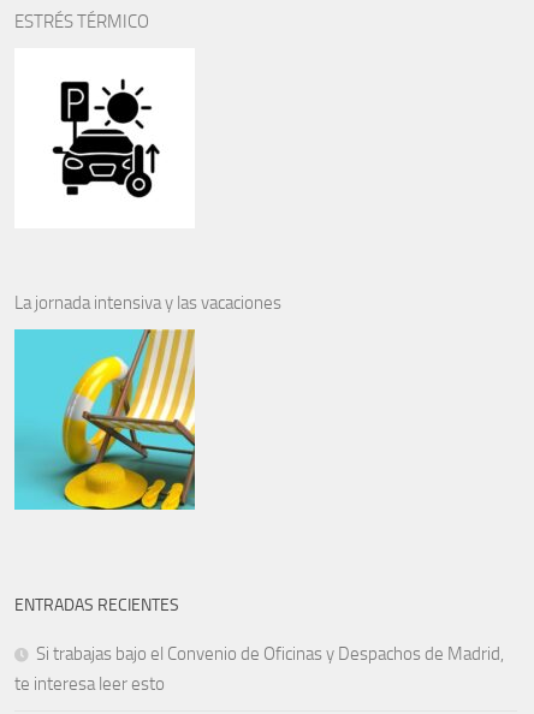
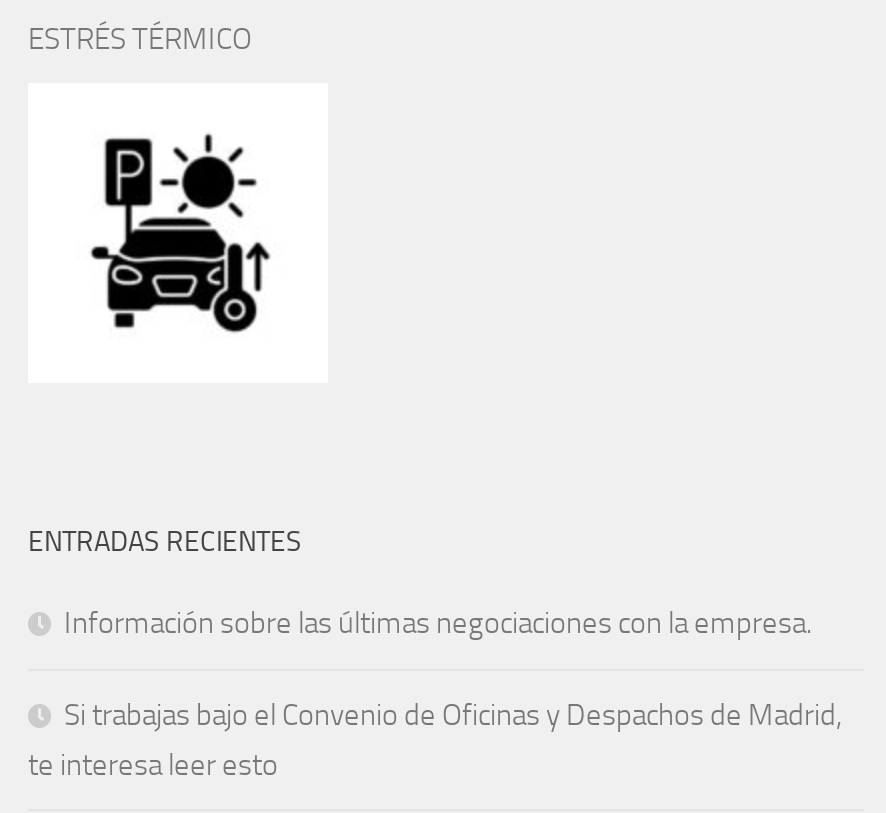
[14,292,281,314] La jornada intensiva y las vacaciones -> none
[13,328,196,511] [image] -> none
moved [14,595,179,616] -> [28,526,302,560]: ENTRADAS RECIENTES
none -> [64,606,812,642] Información sobre las últimas negociaciones con la empresa.

